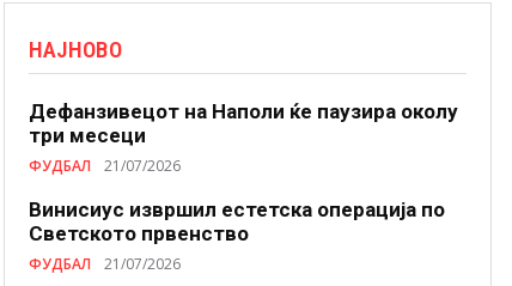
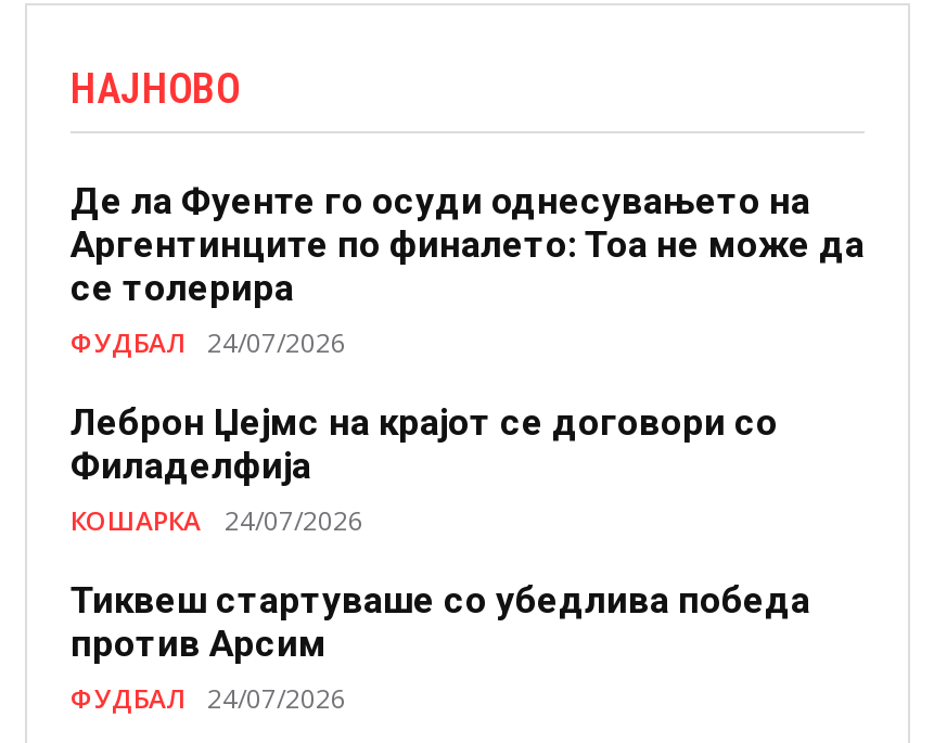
[29,100,458,148] Дефанзивецот на Наполи ќе паузира околу | три месеци -> [71,180,865,310] Де ла Фуенте го осуди однесувањето на | Аргентинците по финалето: Toa не може да | се толерира
[29,156,445,246] 21/07/2026 | Винисиус извршил естетска операција по | Светското првенство -> [71,325,810,666] 24/07/2026 | Леброн Џејмс на крајот се договори со | Филаделфија | КОШАРКА | 24/07/2026 | Тиквеш стартуваше со убедлива победа | против Арсим
[29,254,181,275] ФУДБАЛ 21/07/2026 -> [71,681,346,718] ФУДБАЛ 24/07/2026

